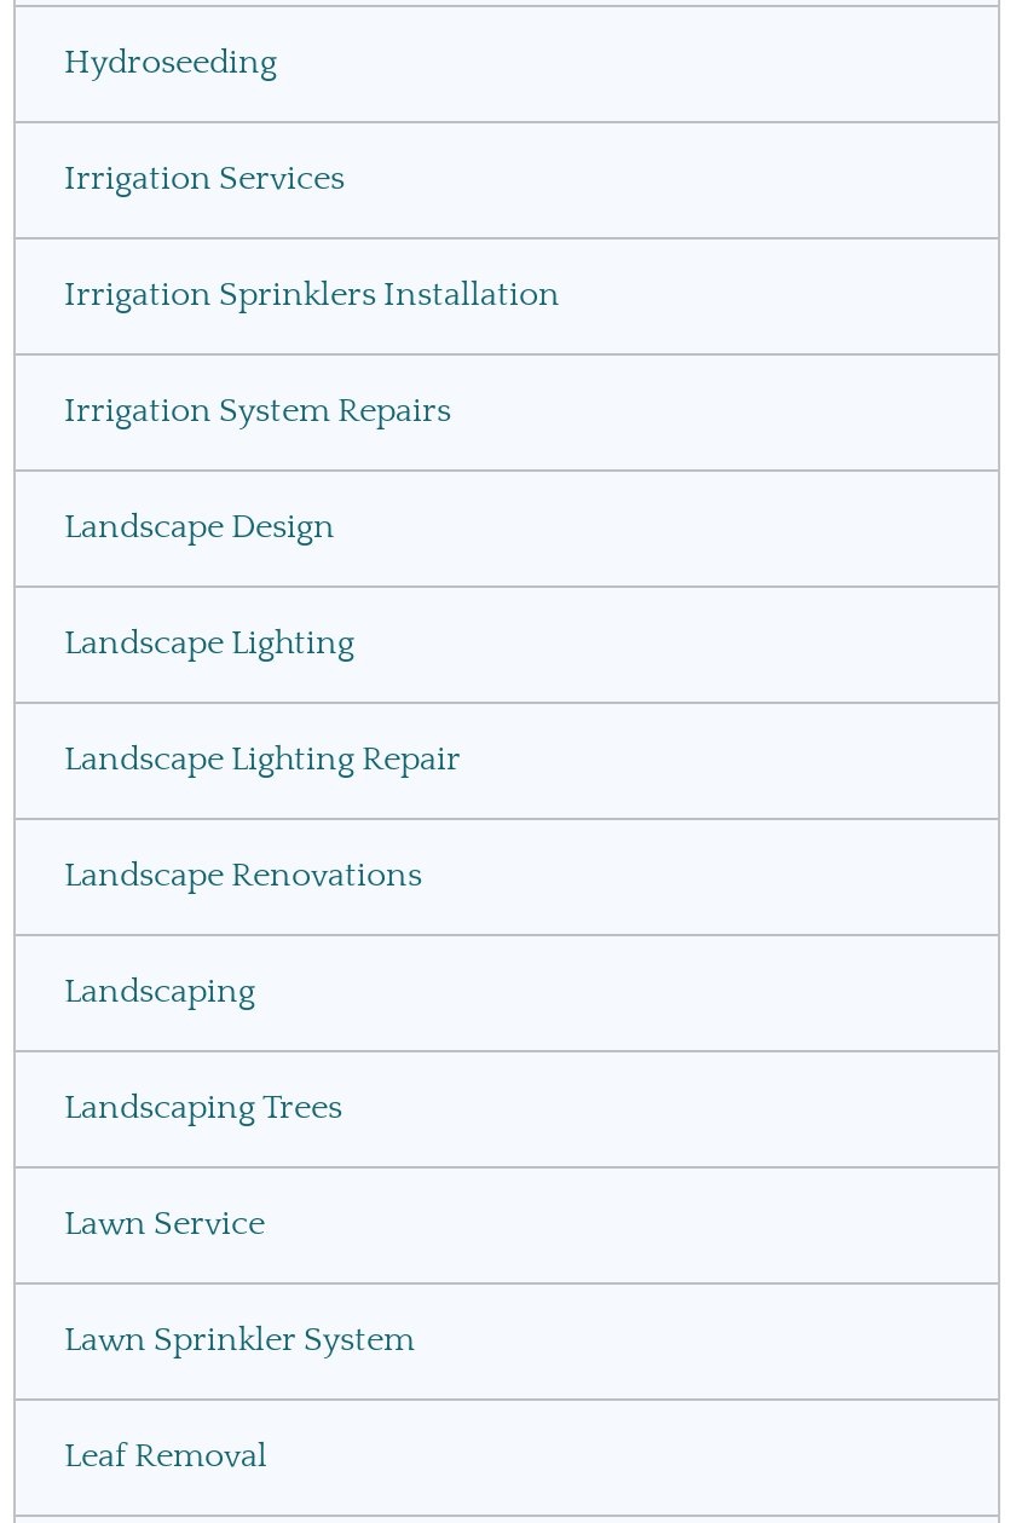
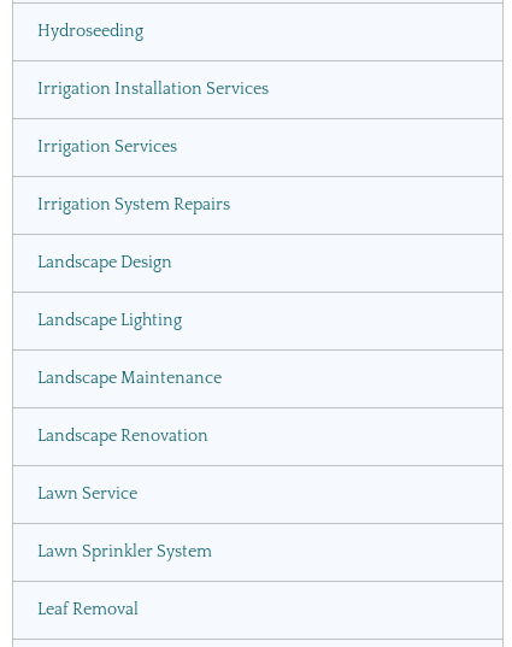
none -> [37,80,269,99] Irrigation Installation Services
moved [64,159,345,198] -> [37,138,177,157]: Irrigation Services
[64,276,560,314] Irrigation Sprinklers Installation -> none
[64,740,461,1127] Landscape Lighting Repair | Landscape Renovations | Landscaping | Landscaping Trees -> [37,369,222,446] Landscape Maintenance | Landscape Renovation

